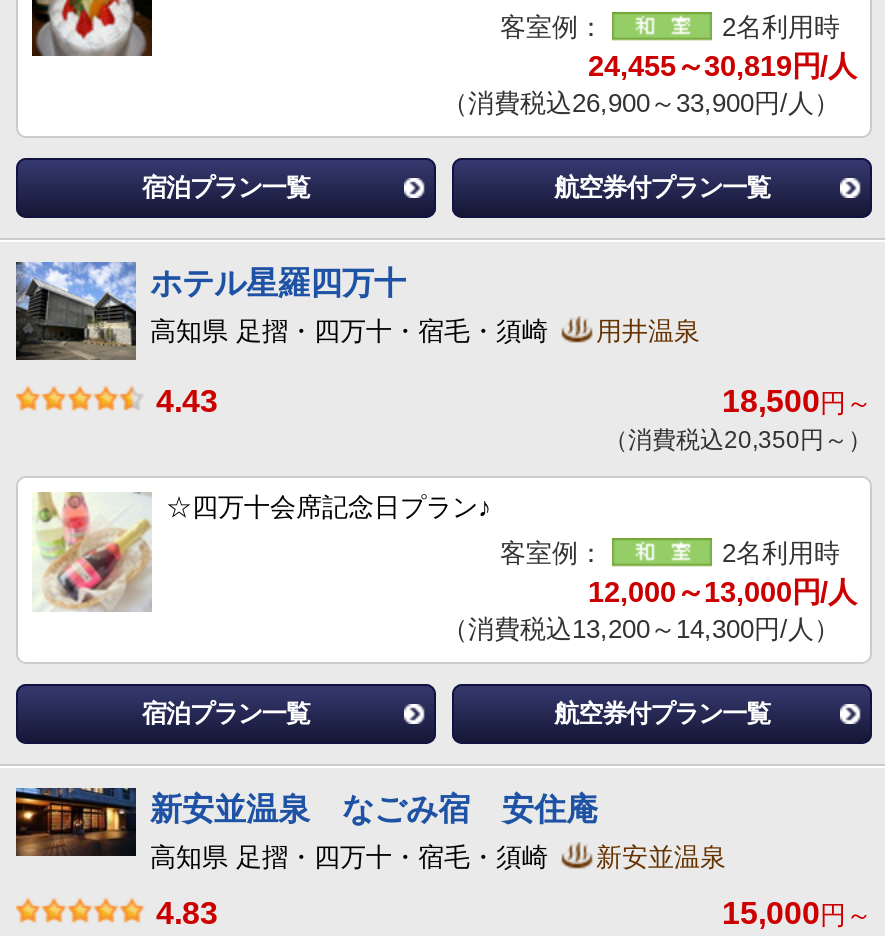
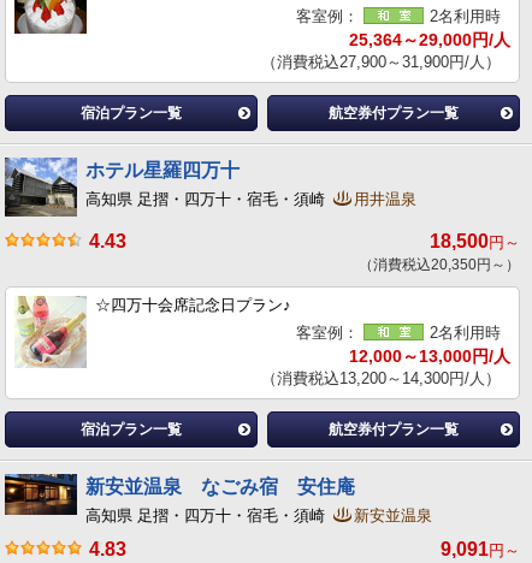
[588,49,856,81] 24,455～30,819円/人 -> [349,30,510,49] 25,364～29,000円/人
[442,87,840,117] （消費税込26,900～33,900円/人） -> [261,52,501,70] （消費税込27,900～31,900円/人）
[722,896,872,930] 15,000円～ -> [441,539,520,559] 9,091円～

